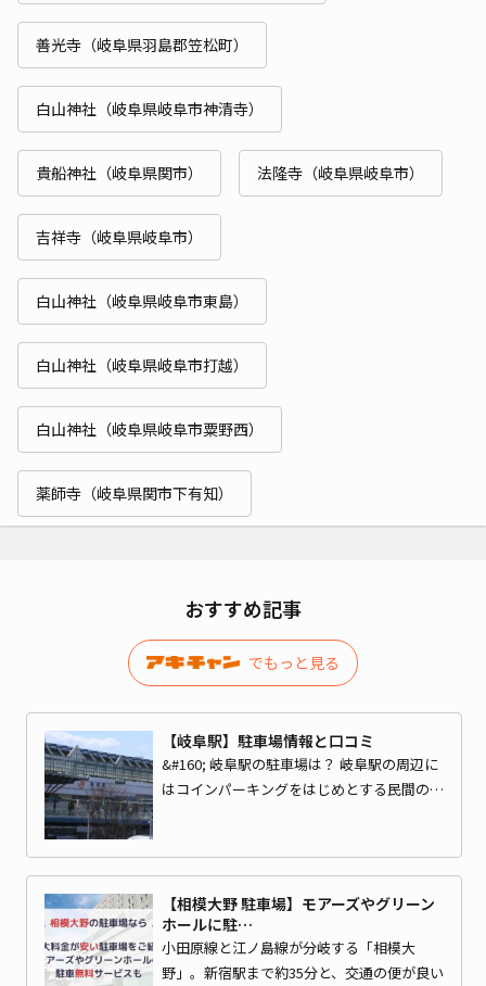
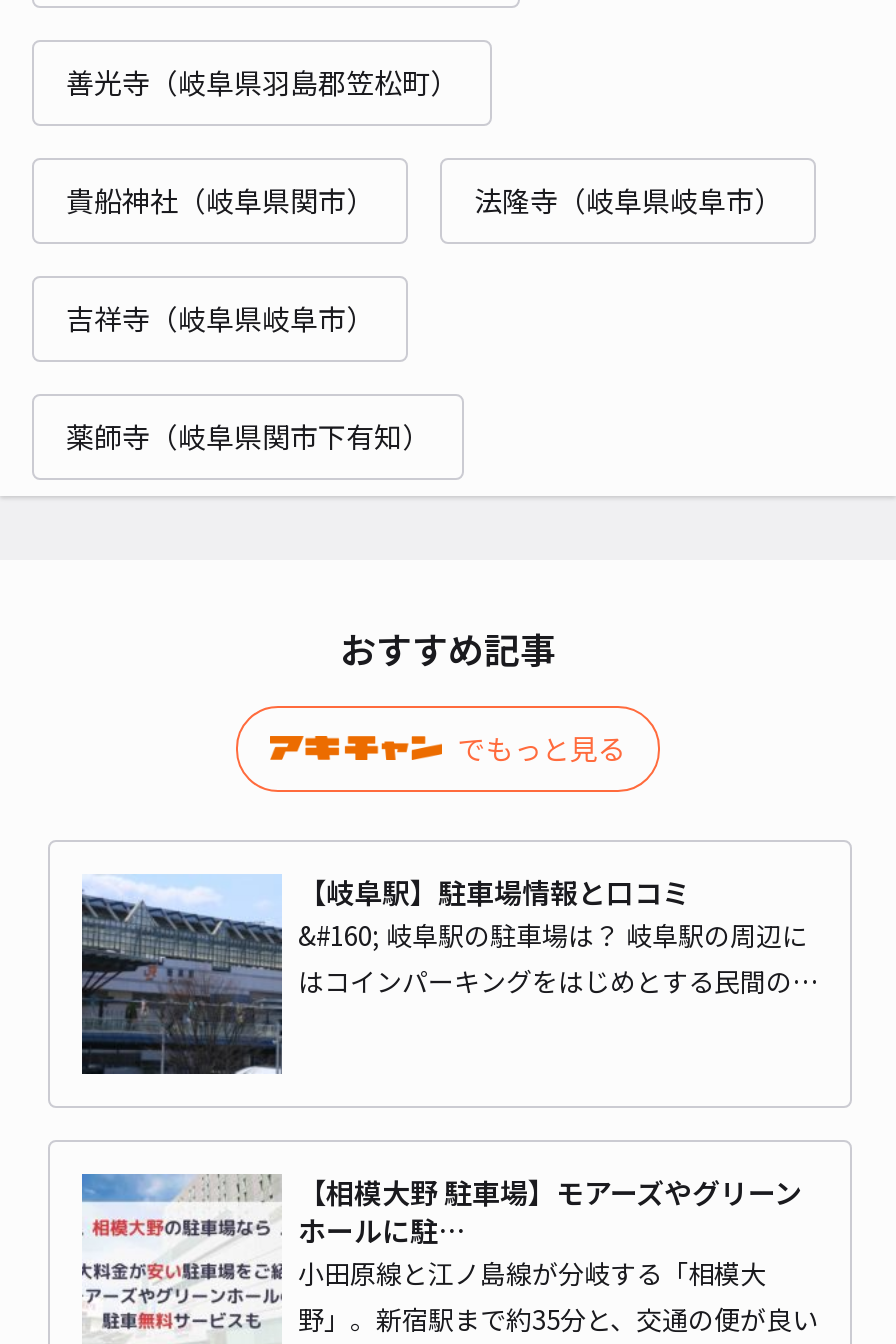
[36,98,264,119] 白山神社（岐阜県岐阜市神清寺） -> none
[36,290,264,440] 白山神社（岐阜県岐阜市東島） | 白山神社（岐阜県岐阜市打越） | 白山神社（岐阜県岐阜市粟野西） -> none

